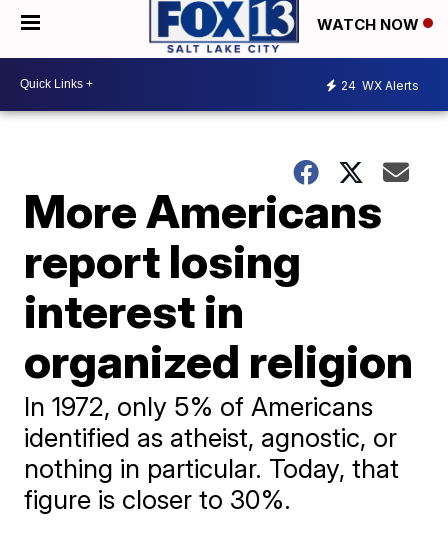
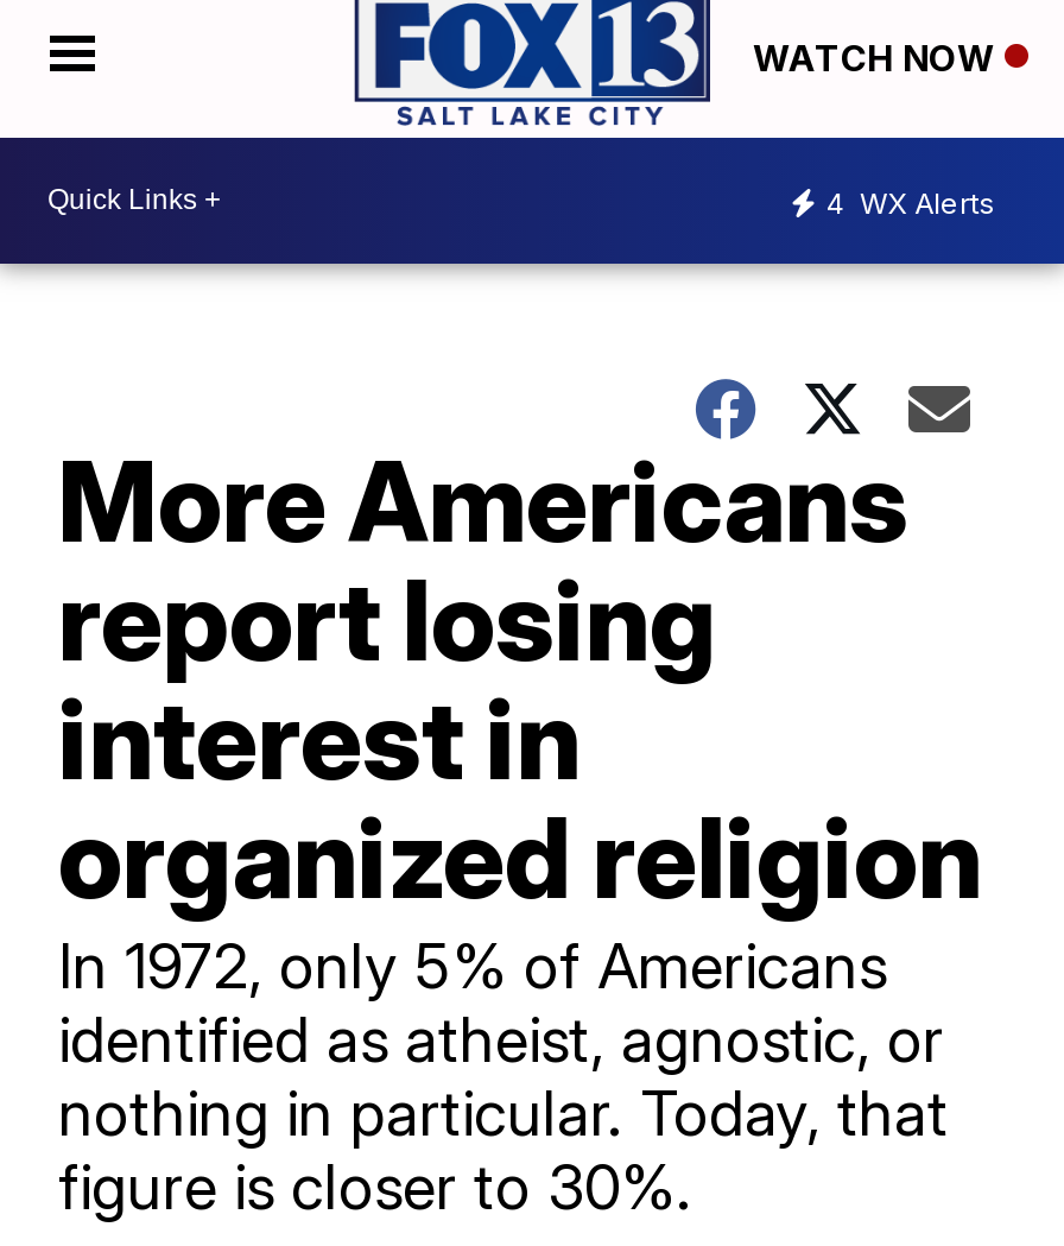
[341,78,419,93] 24 WX Alerts -> [826,186,995,221] 4 WX Alerts

